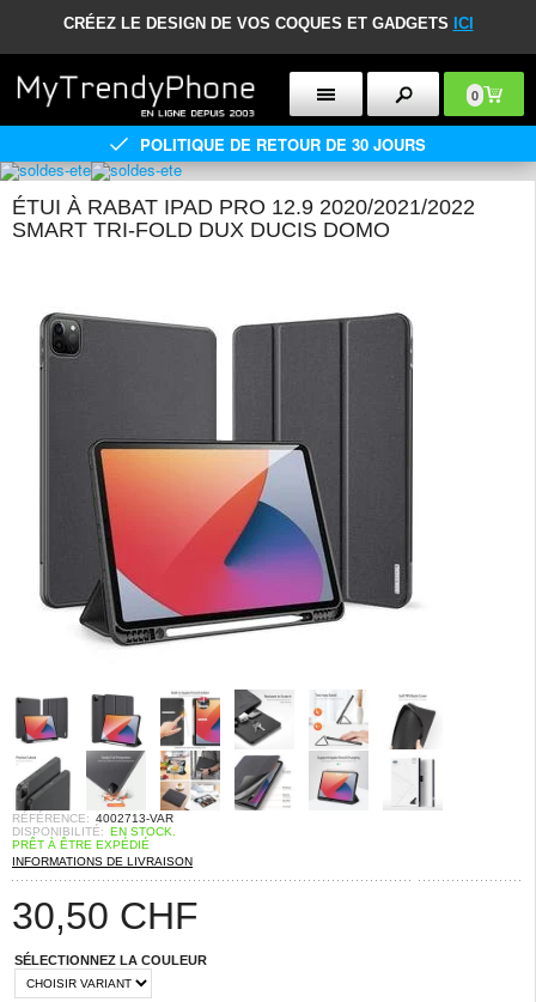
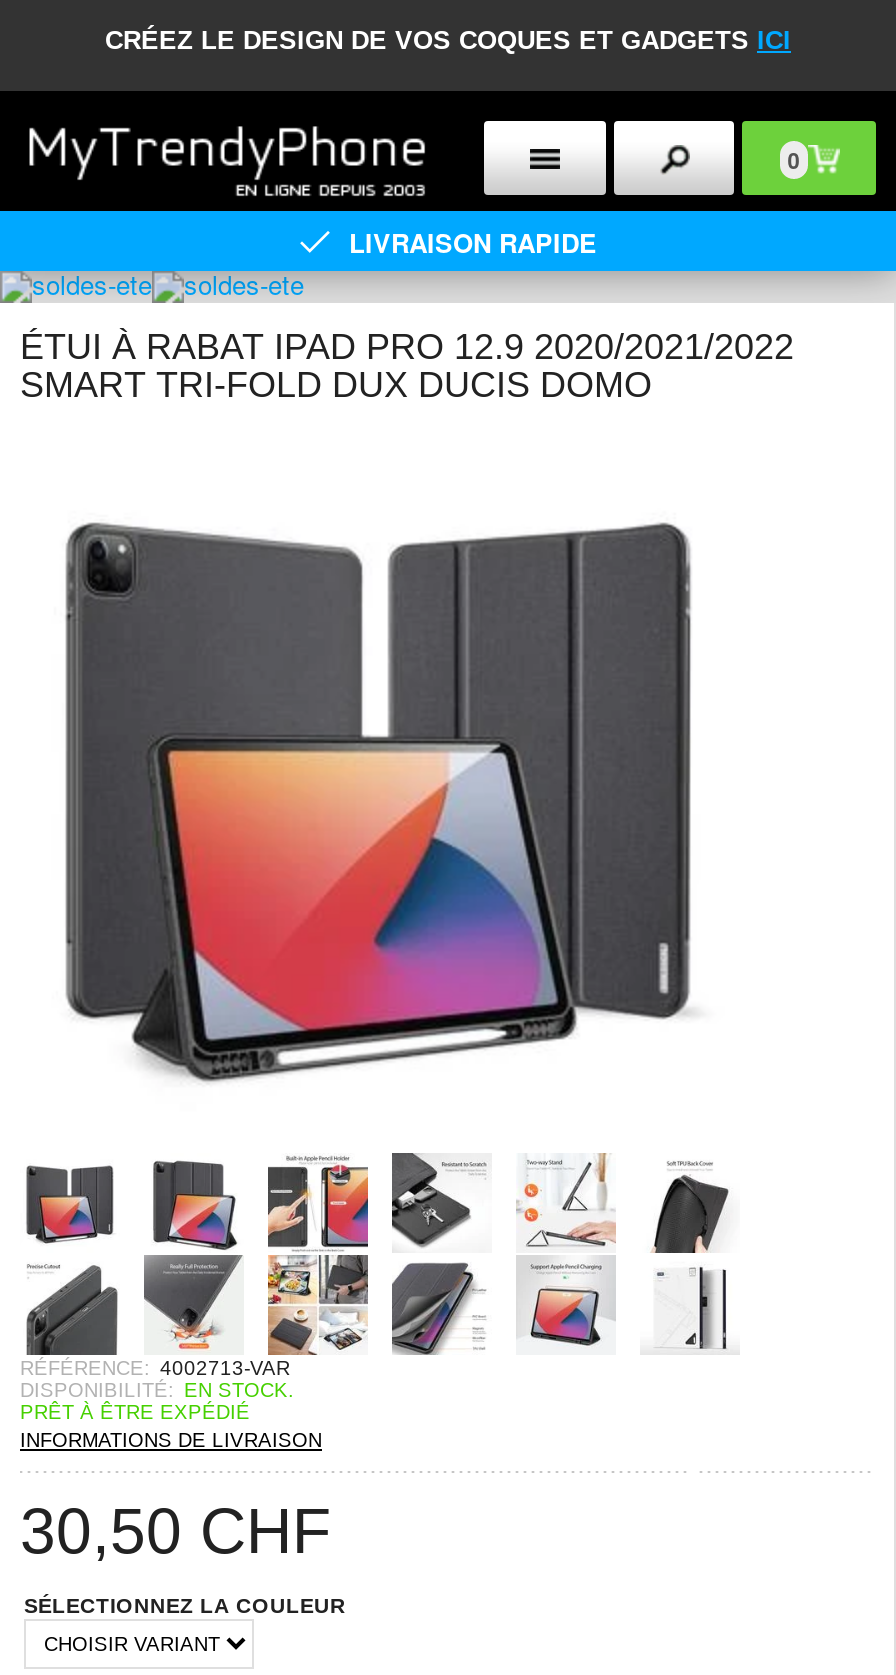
[140,132,426,155] POLITIQUE DE RETOUR DE 30 JOURS -> [349,222,597,260] LIVRAISON RAPIDE

